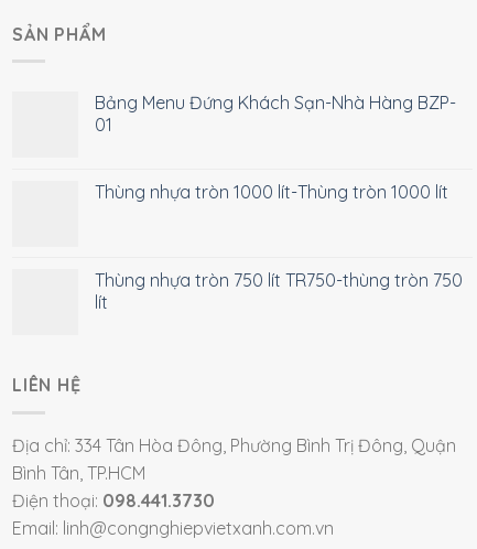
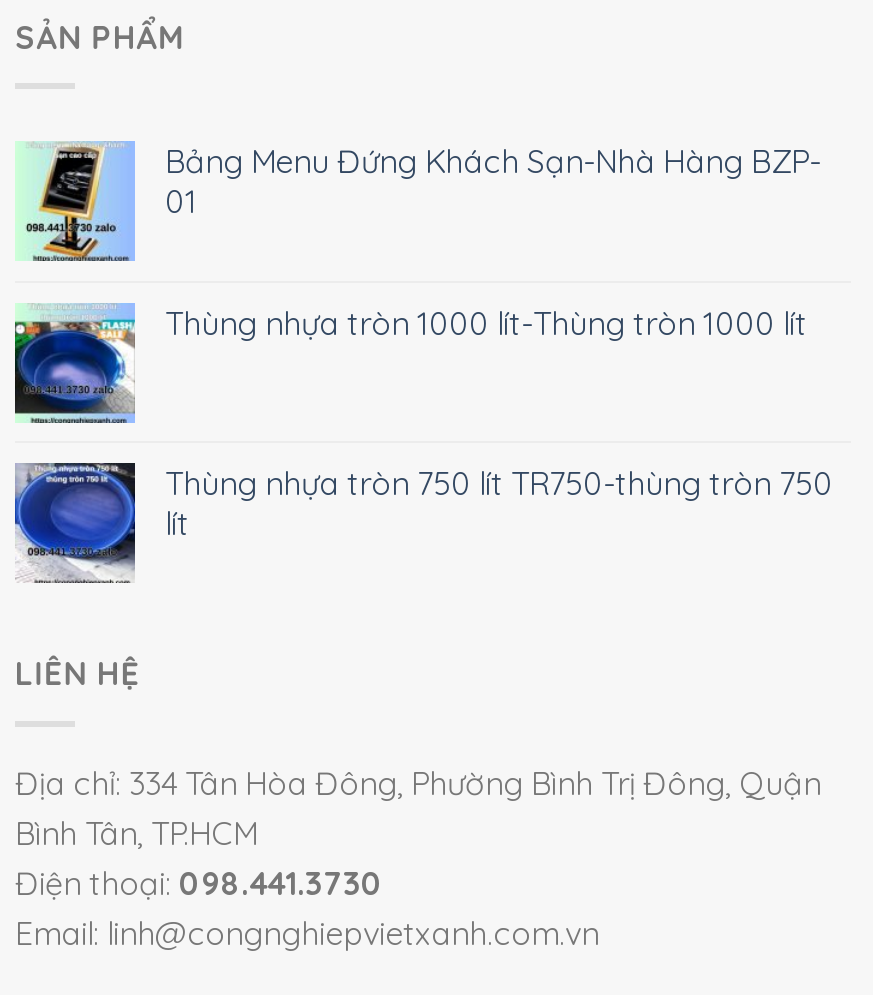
none -> [17,141,135,263] [image]
none -> [13,303,137,425] [image]
none -> [13,461,137,585] [image]

